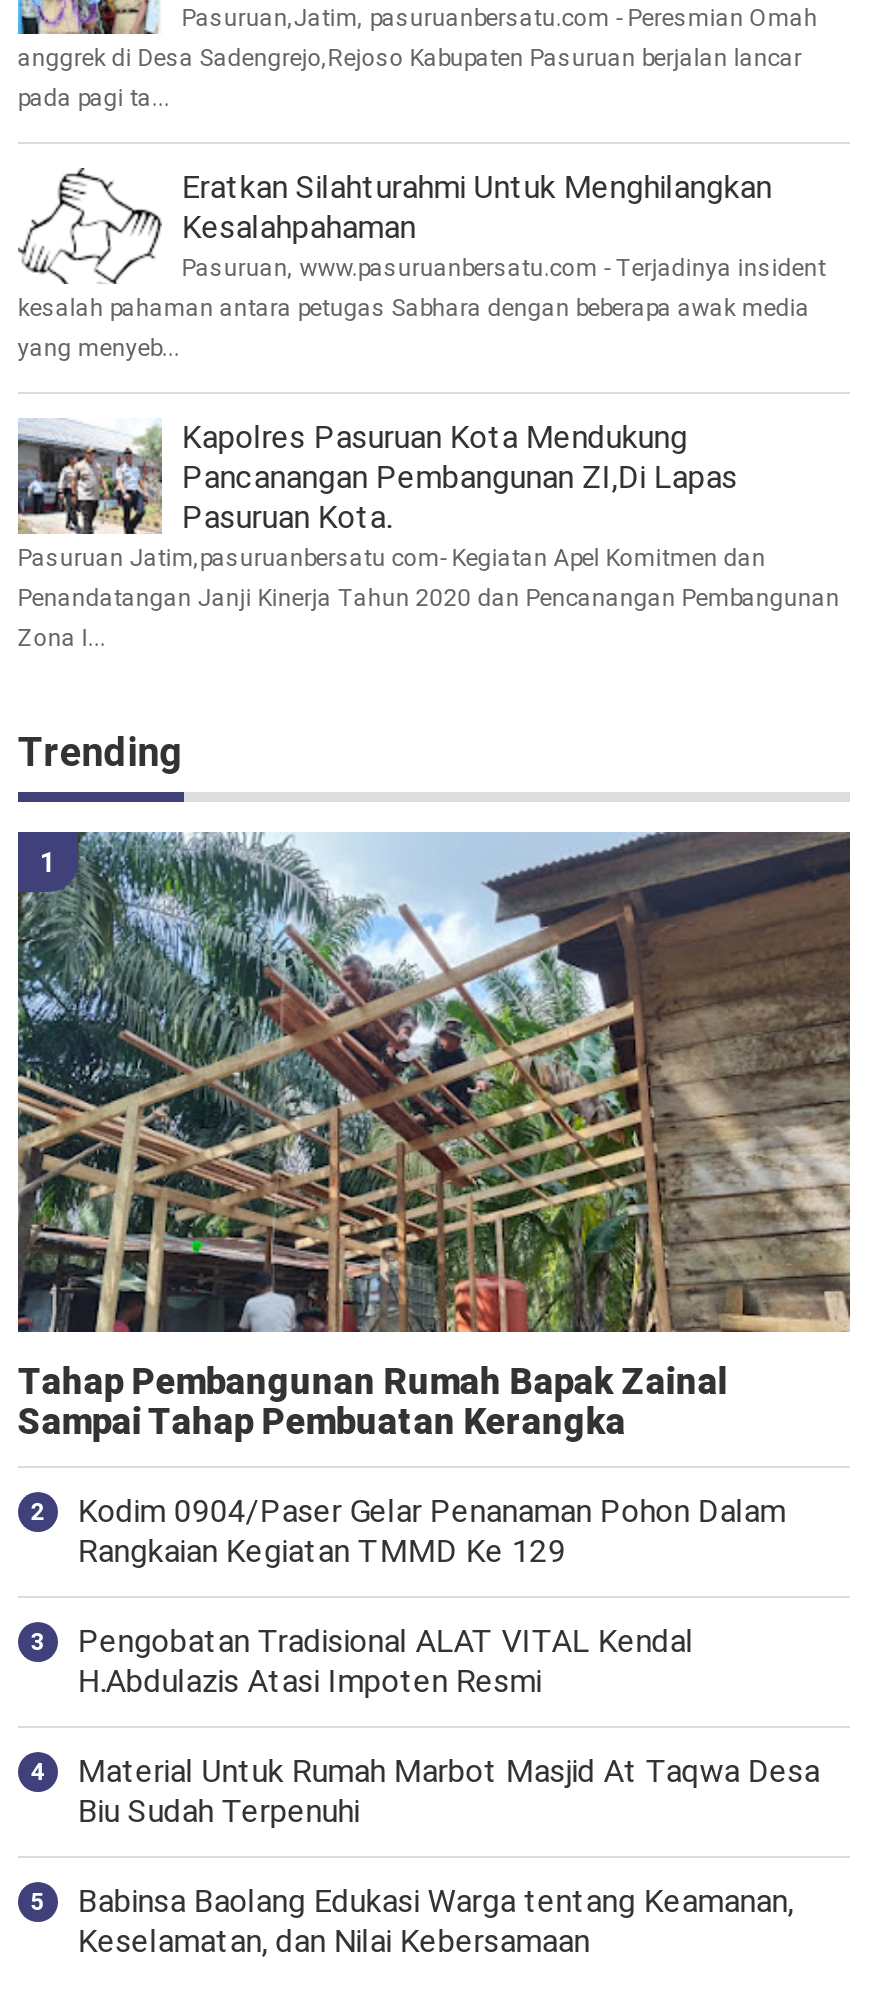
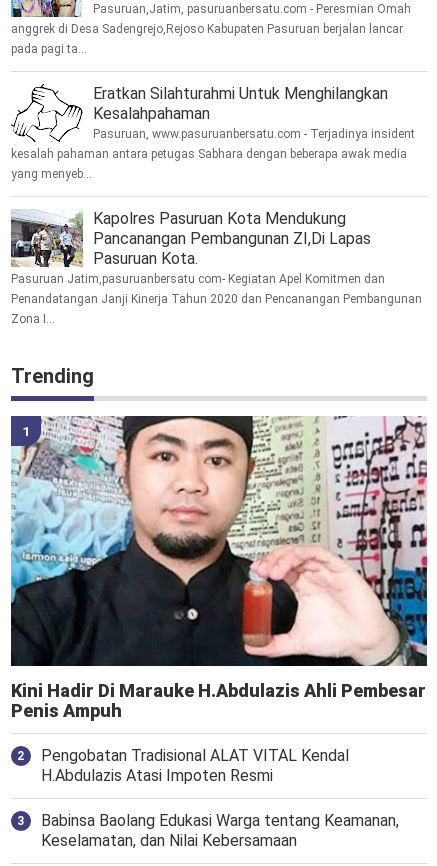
[16,830,852,1571] [image] | Tahap Pembangunan Rumah Bapak Zainal | Sampai Tahap Pembuatan Kerangka | Kodim 0904/Paser Gelar Penanaman Pohon Dalam | Rangkaian Kegiatan TMMD Ke 129 -> [10,415,428,721] [image] | Kini Hadir Di Marauke H.Abdulazis Ahli Pembesar | Penis Ampuh
[77,1753,819,1831] Material Untuk Rumah Marbot Masjid At Taqwa Desa | Biu Sudah Terpenuhi -> none

